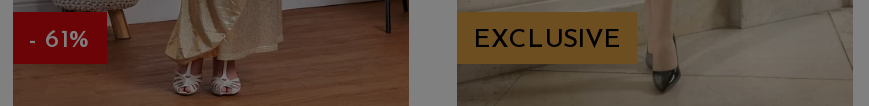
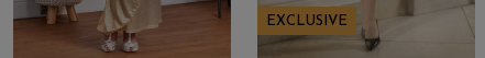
[29,27,91,53] - 61% -> none

